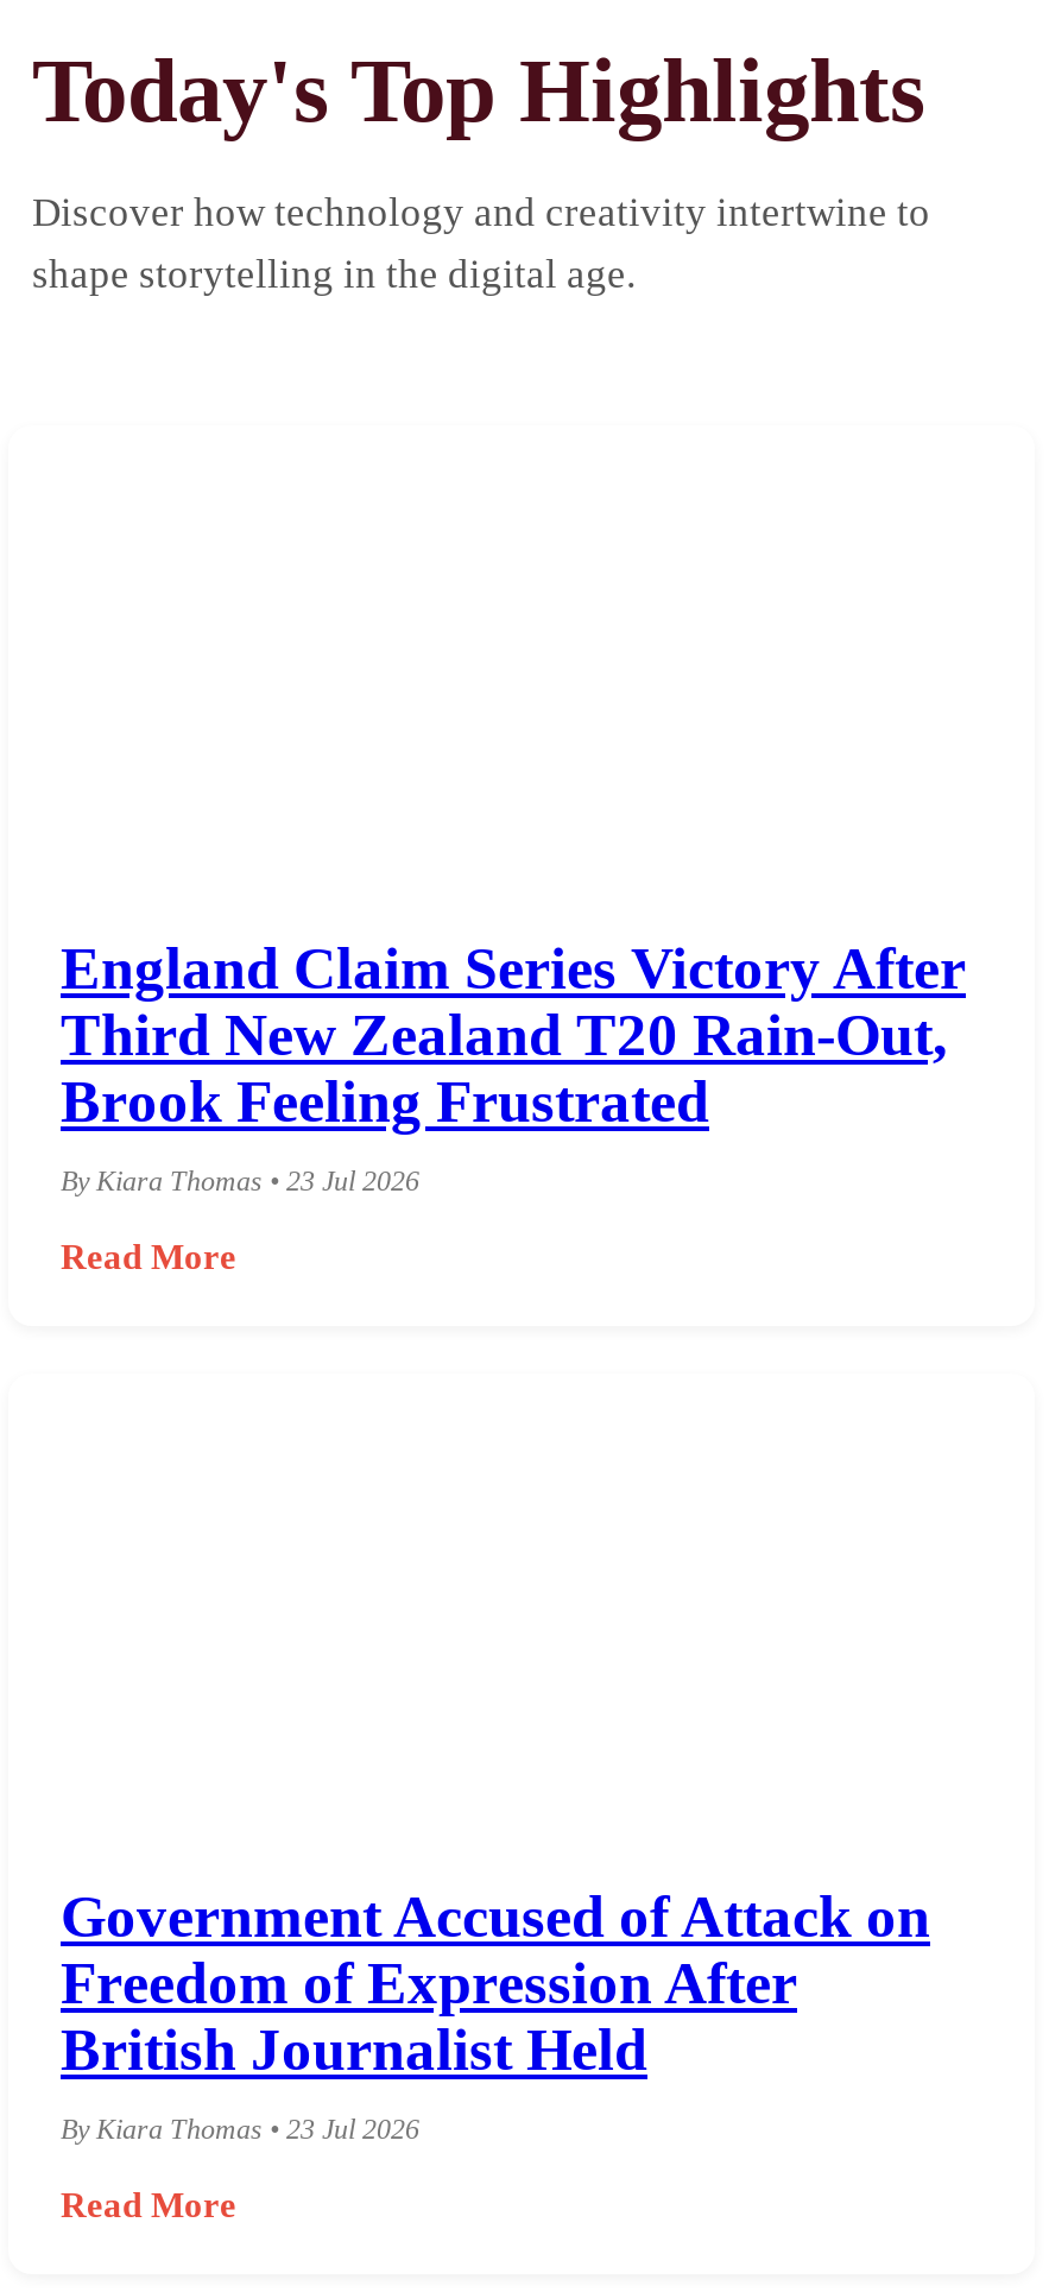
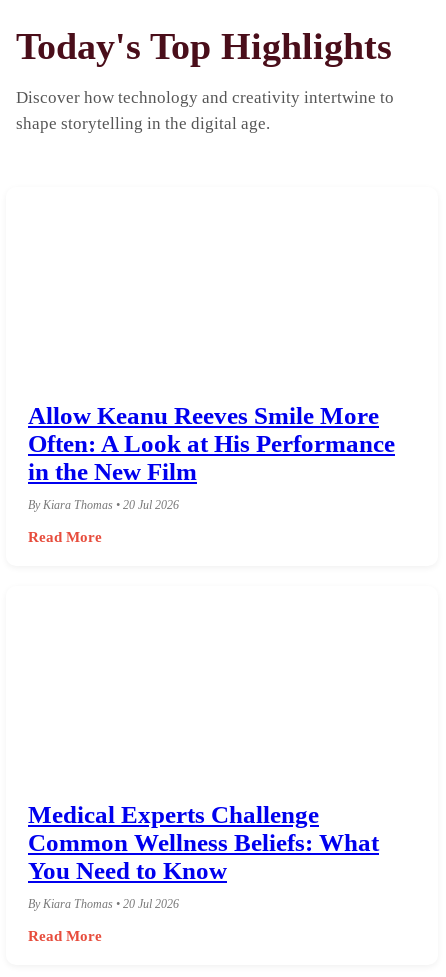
[61,937,966,1134] England Claim Series Victory After | Third New Zealand T20 Rain-Out, | Brook Feeling Frustrated -> [28,402,395,485] Allow Keanu Reeves Smile More | Often: A Look at His Performance | in the New Film
[61,1165,419,1198] By Kiara Thomas • 23 Jul 2026 -> [28,498,179,512] By Kiara Thomas • 20 Jul 2026
[61,1884,930,2082] Government Accused of Attack on | Freedom of Expression After | British Journalist Held -> [28,801,379,884] Medical Experts Challenge | Common Wellness Beliefs: What | You Need to Know
[61,2113,419,2146] By Kiara Thomas • 23 Jul 2026 -> [28,897,179,911] By Kiara Thomas • 20 Jul 2026

